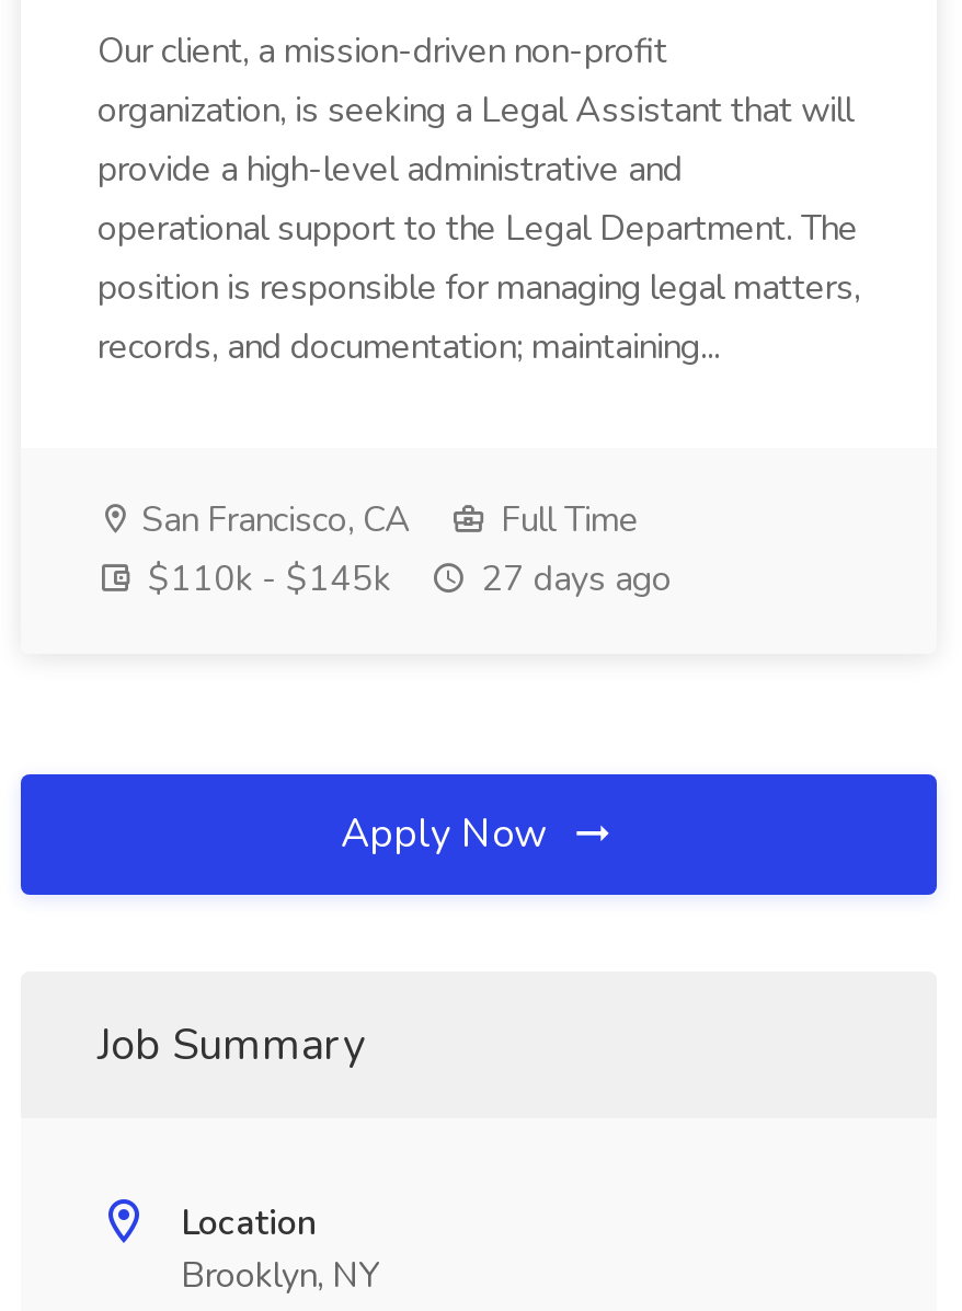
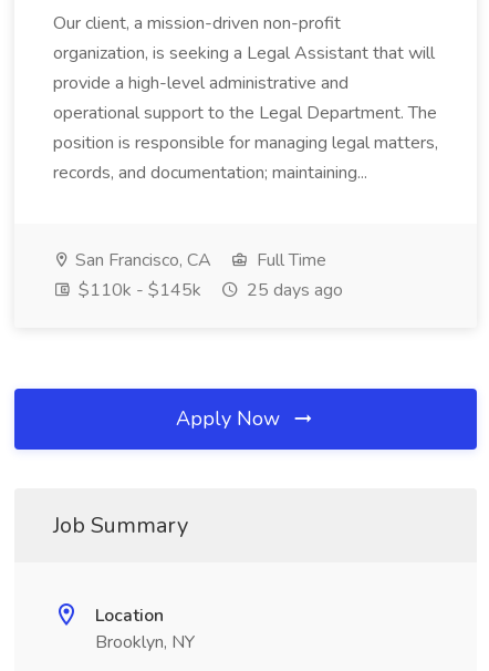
[139,555,672,603] $110k - $145k 27 days ago -> [74,278,343,302] $110k - $145k 25 days ago

